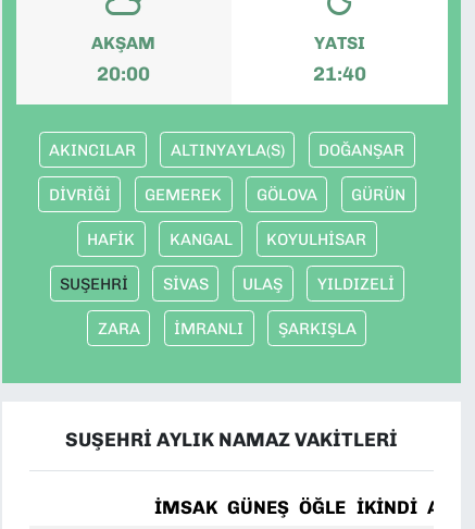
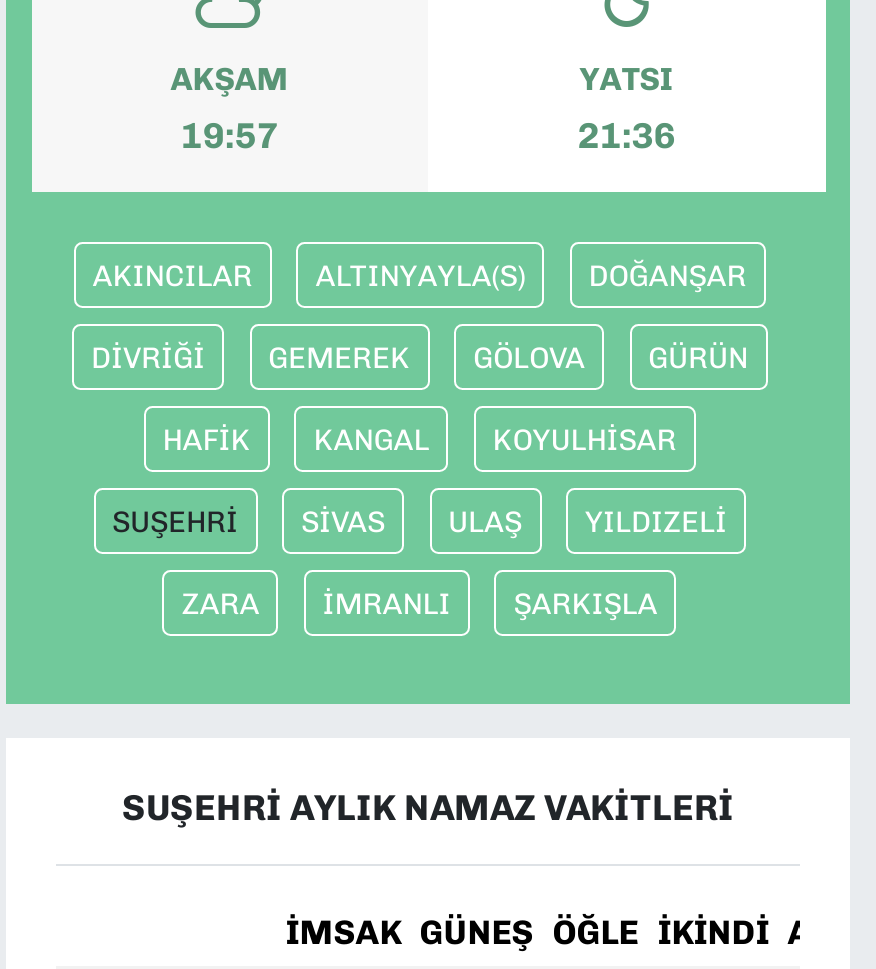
[97,62,150,86] 20:00 -> [180,114,278,158] 19:57
[313,62,366,86] 21:40 -> [578,114,676,158] 21:36

